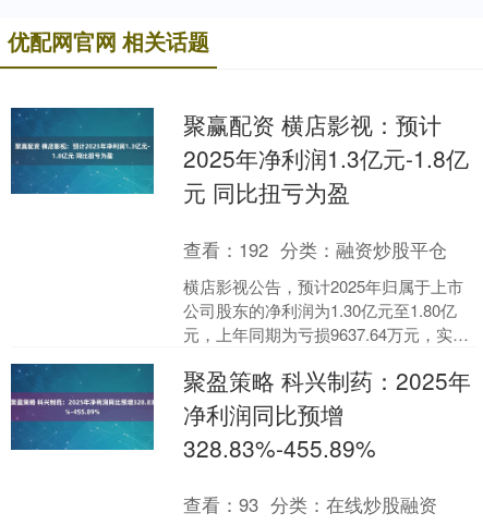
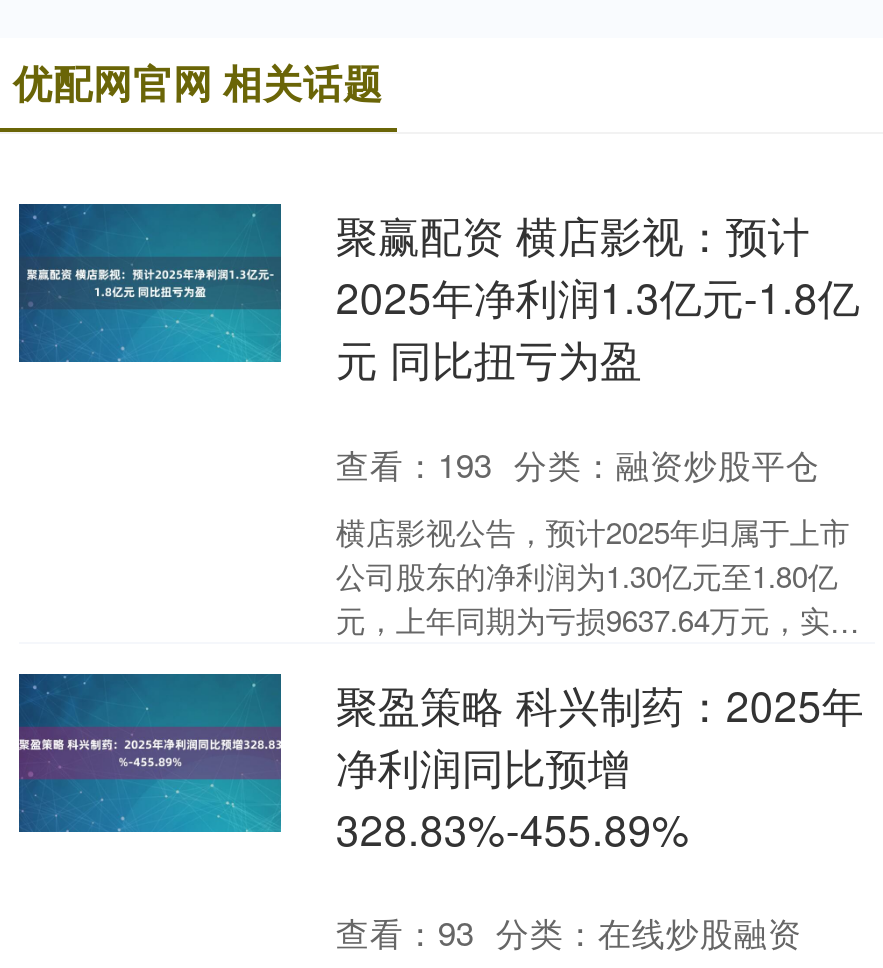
[184,237,447,263] 查看：192 分类：融资炒股平仓 -> [336,441,820,489] 查看：193 分类：融资炒股平仓

